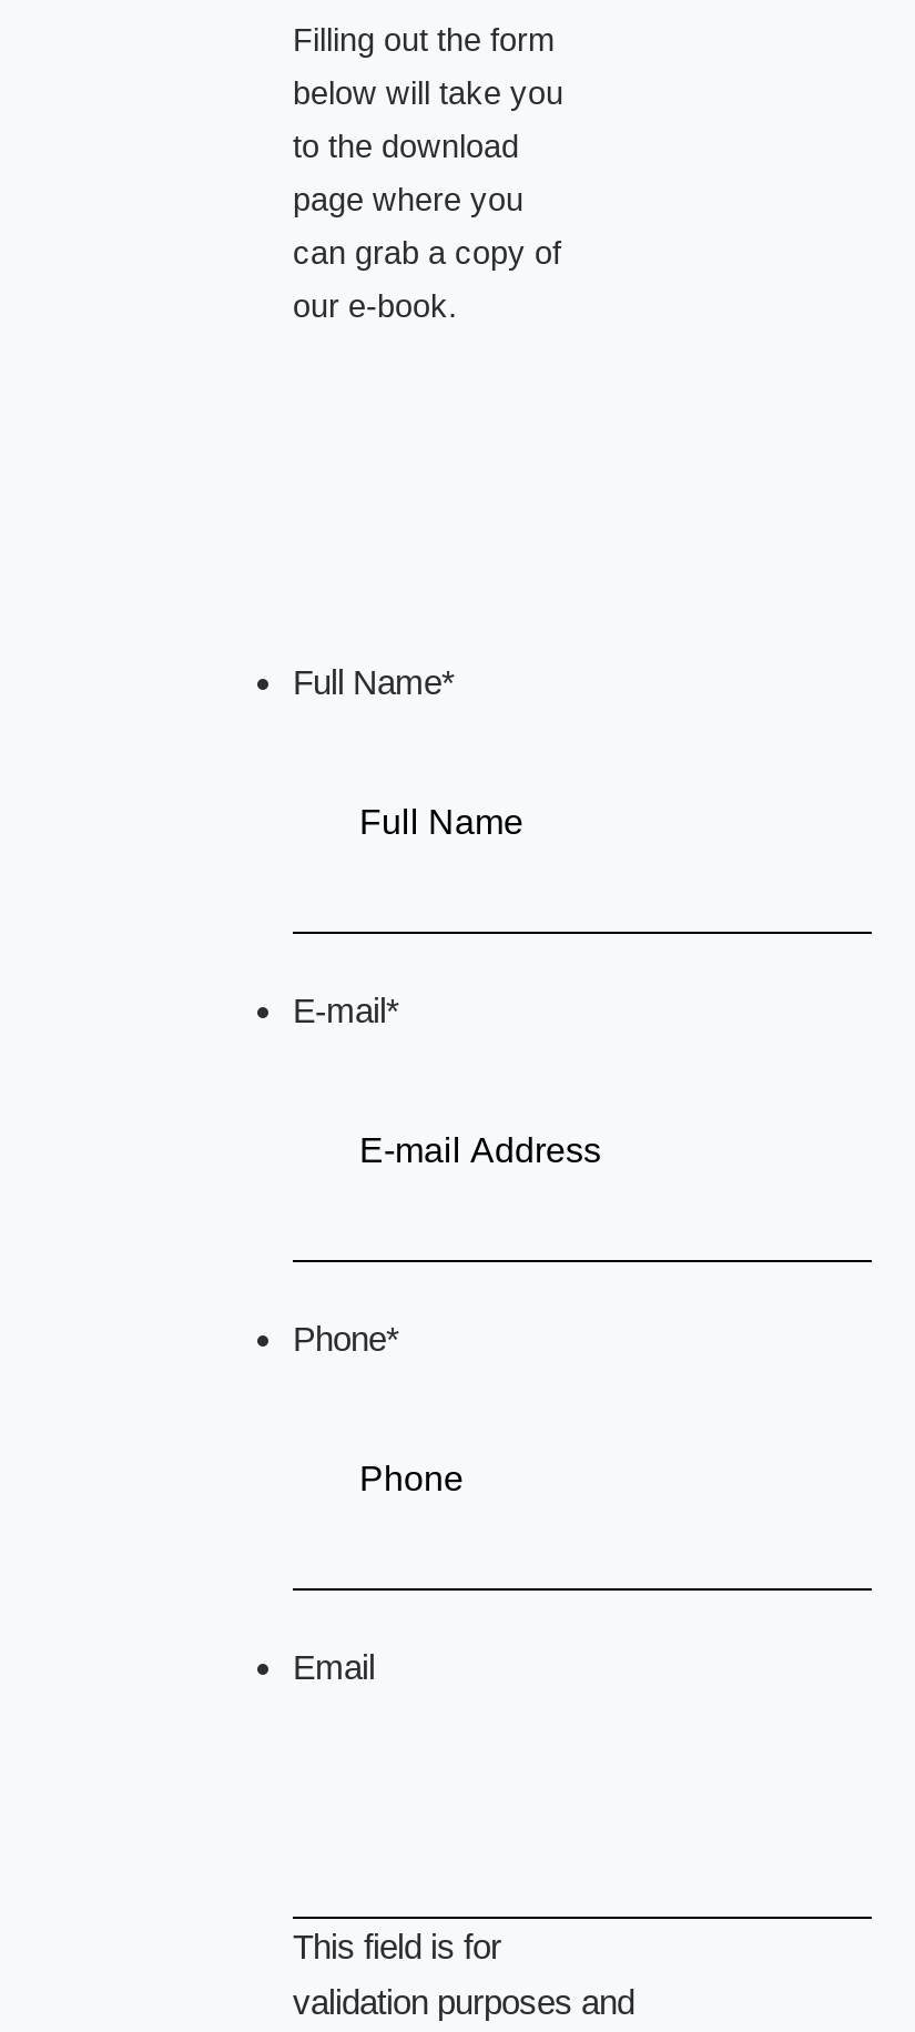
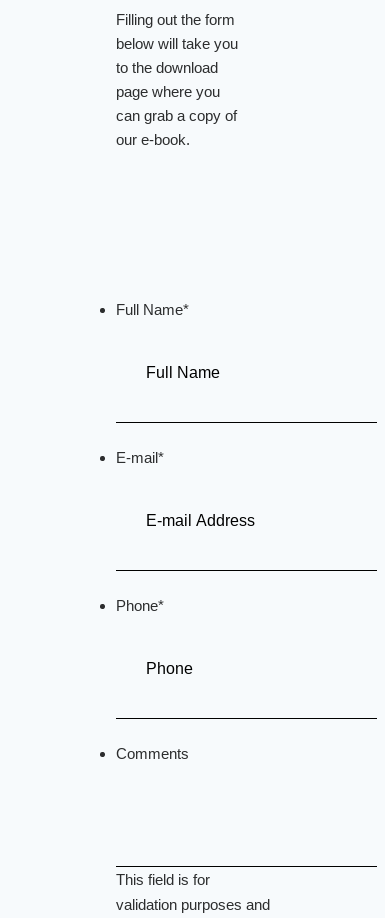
[293,1649,375,1687] Email -> [116,745,189,762] Comments

